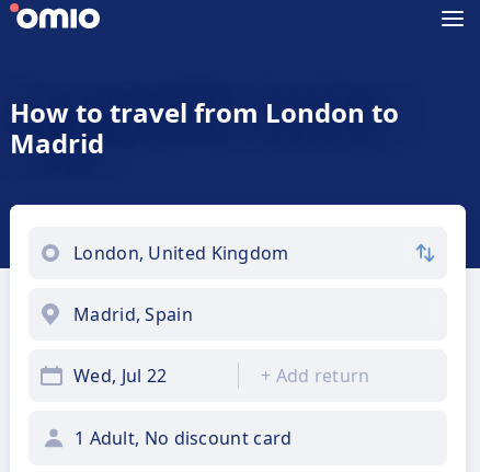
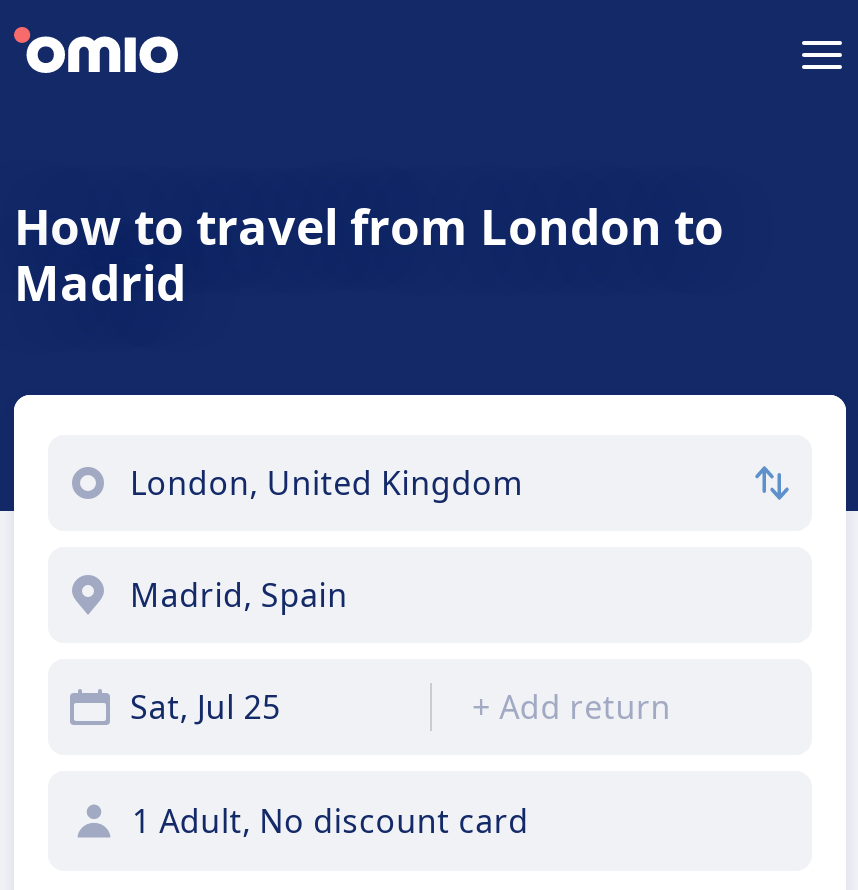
[73,364,167,388] Wed, Jul 22 -> [130,685,281,729] Sat, Jul 25

